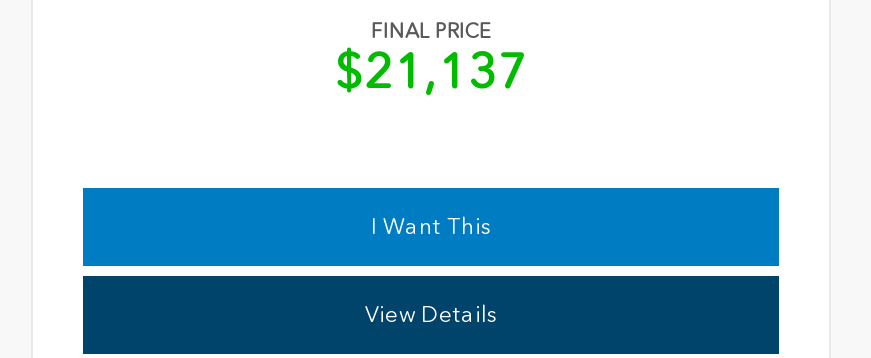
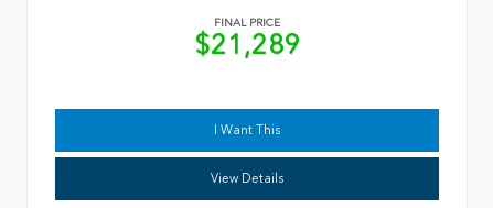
[334,41,528,99] $21,137 -> [194,28,301,60] $21,289

